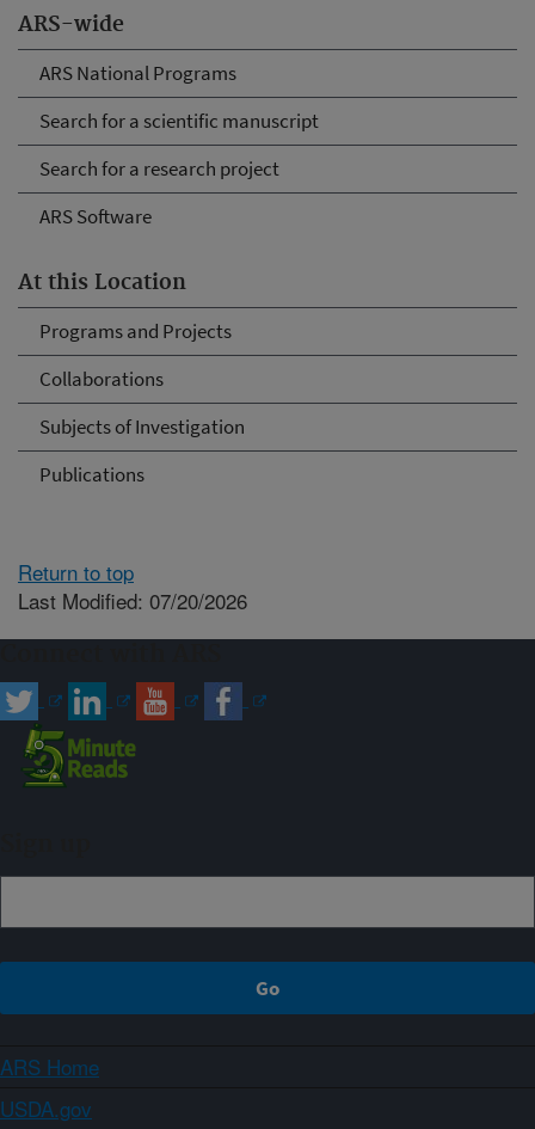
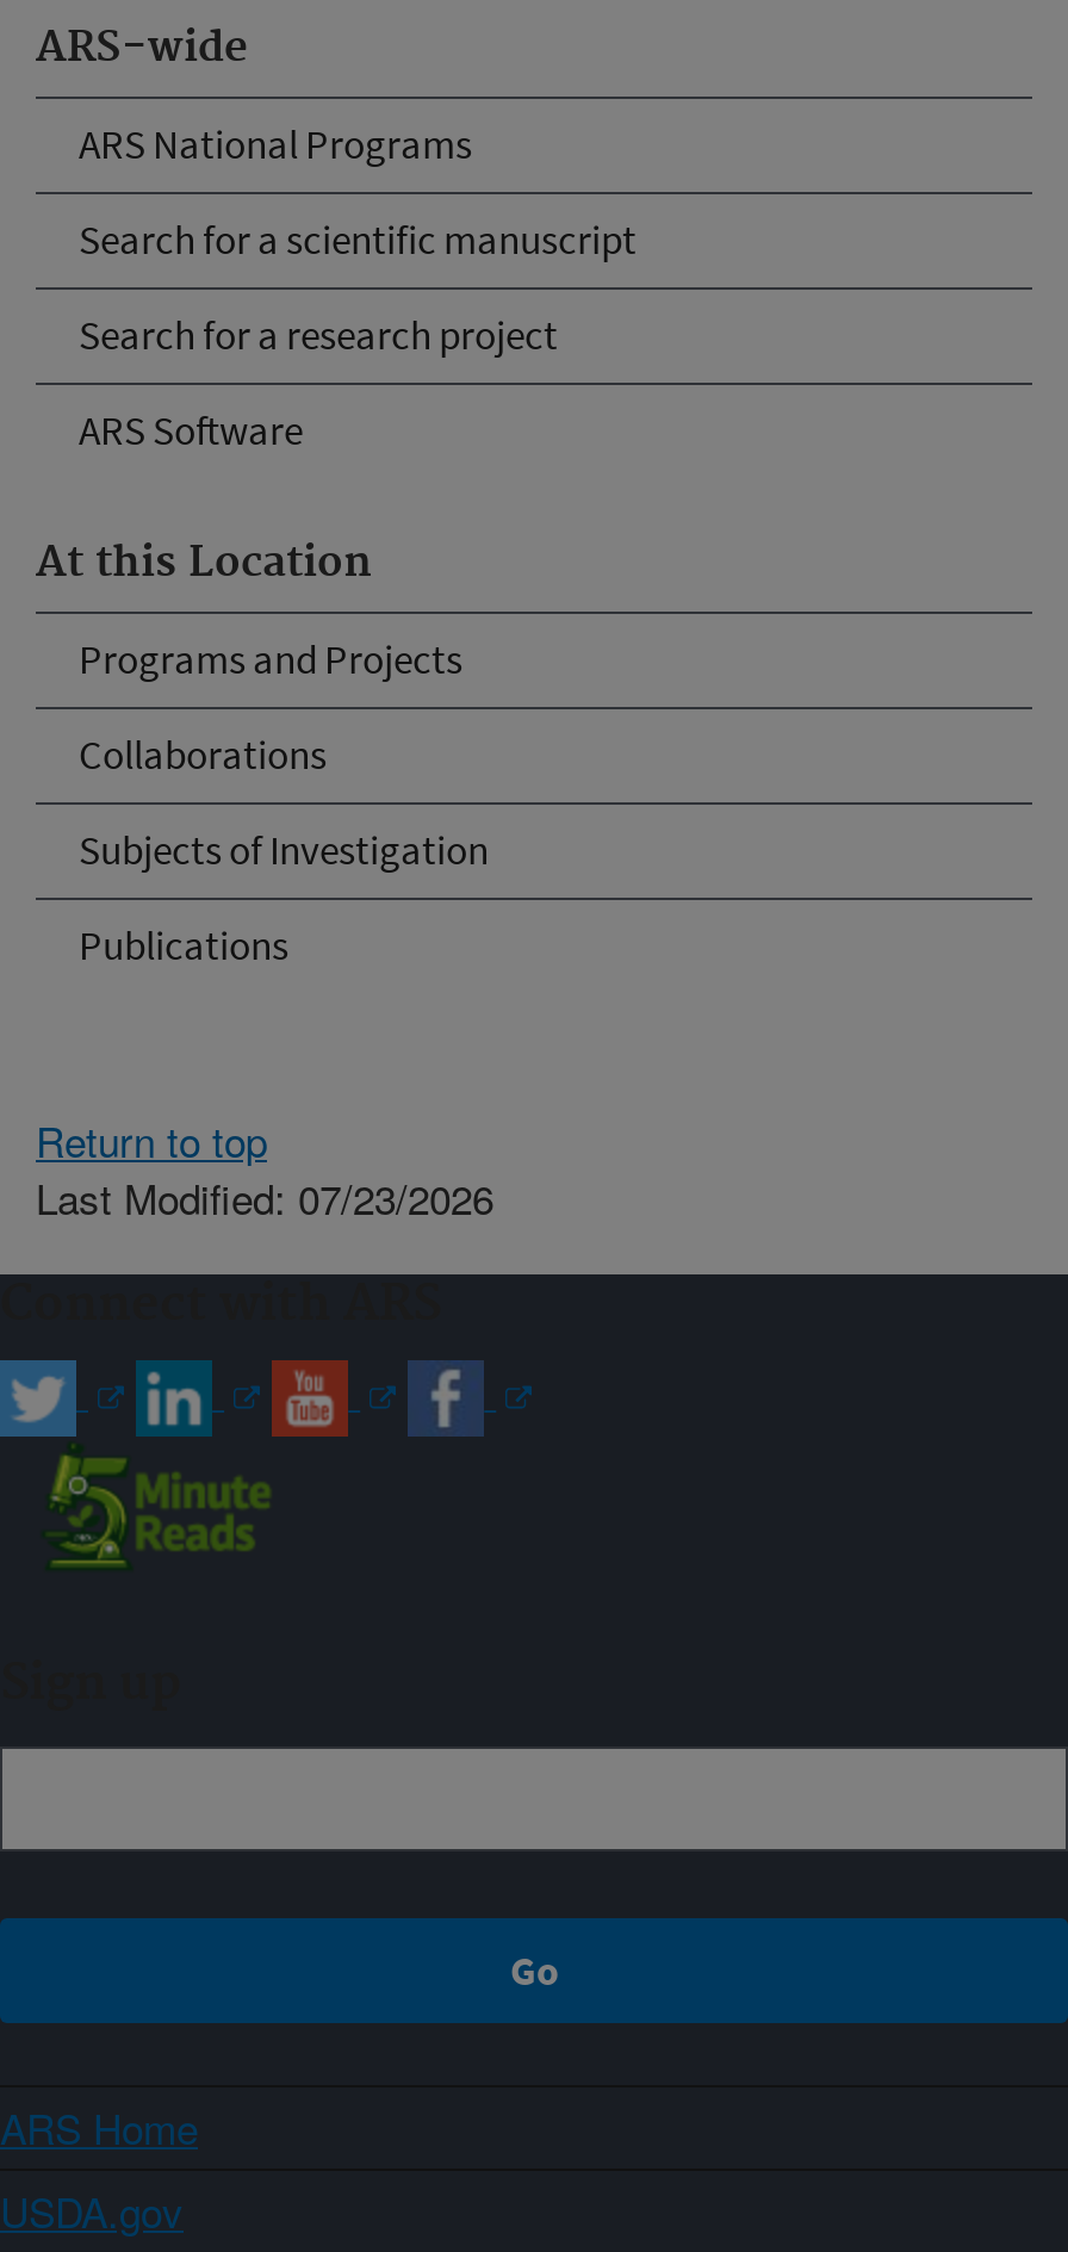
[18,585,247,615] Last Modified: 07/20/2026 -> [36,1166,493,1226] Last Modified: 07/23/2026

